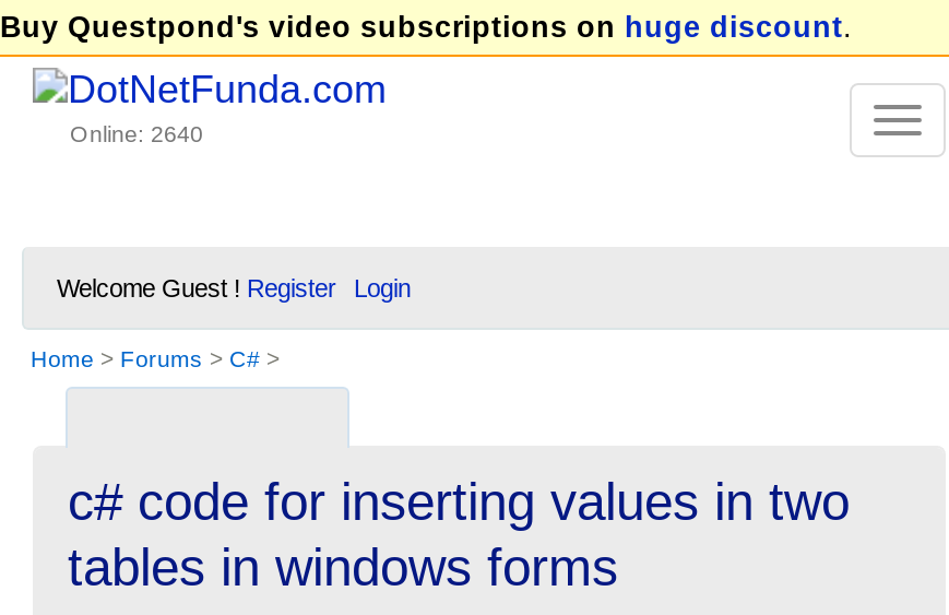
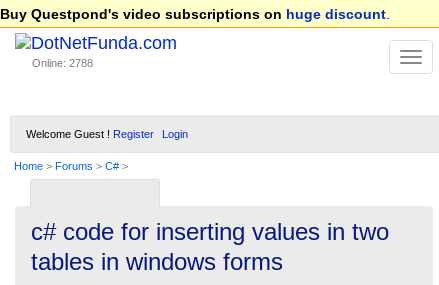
[70,121,203,147] Online: 2640 -> [32,57,93,69] Online: 2788

